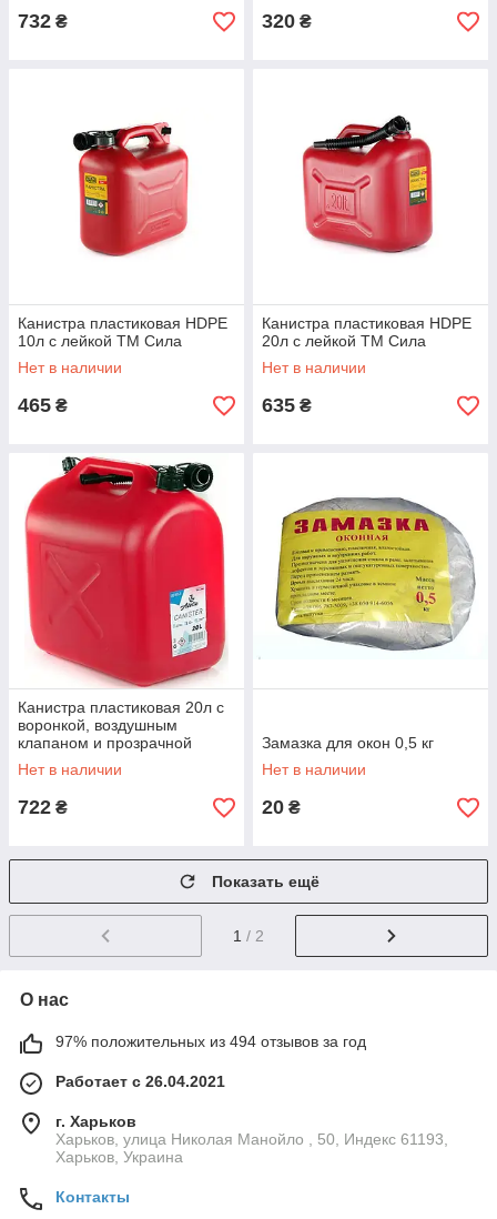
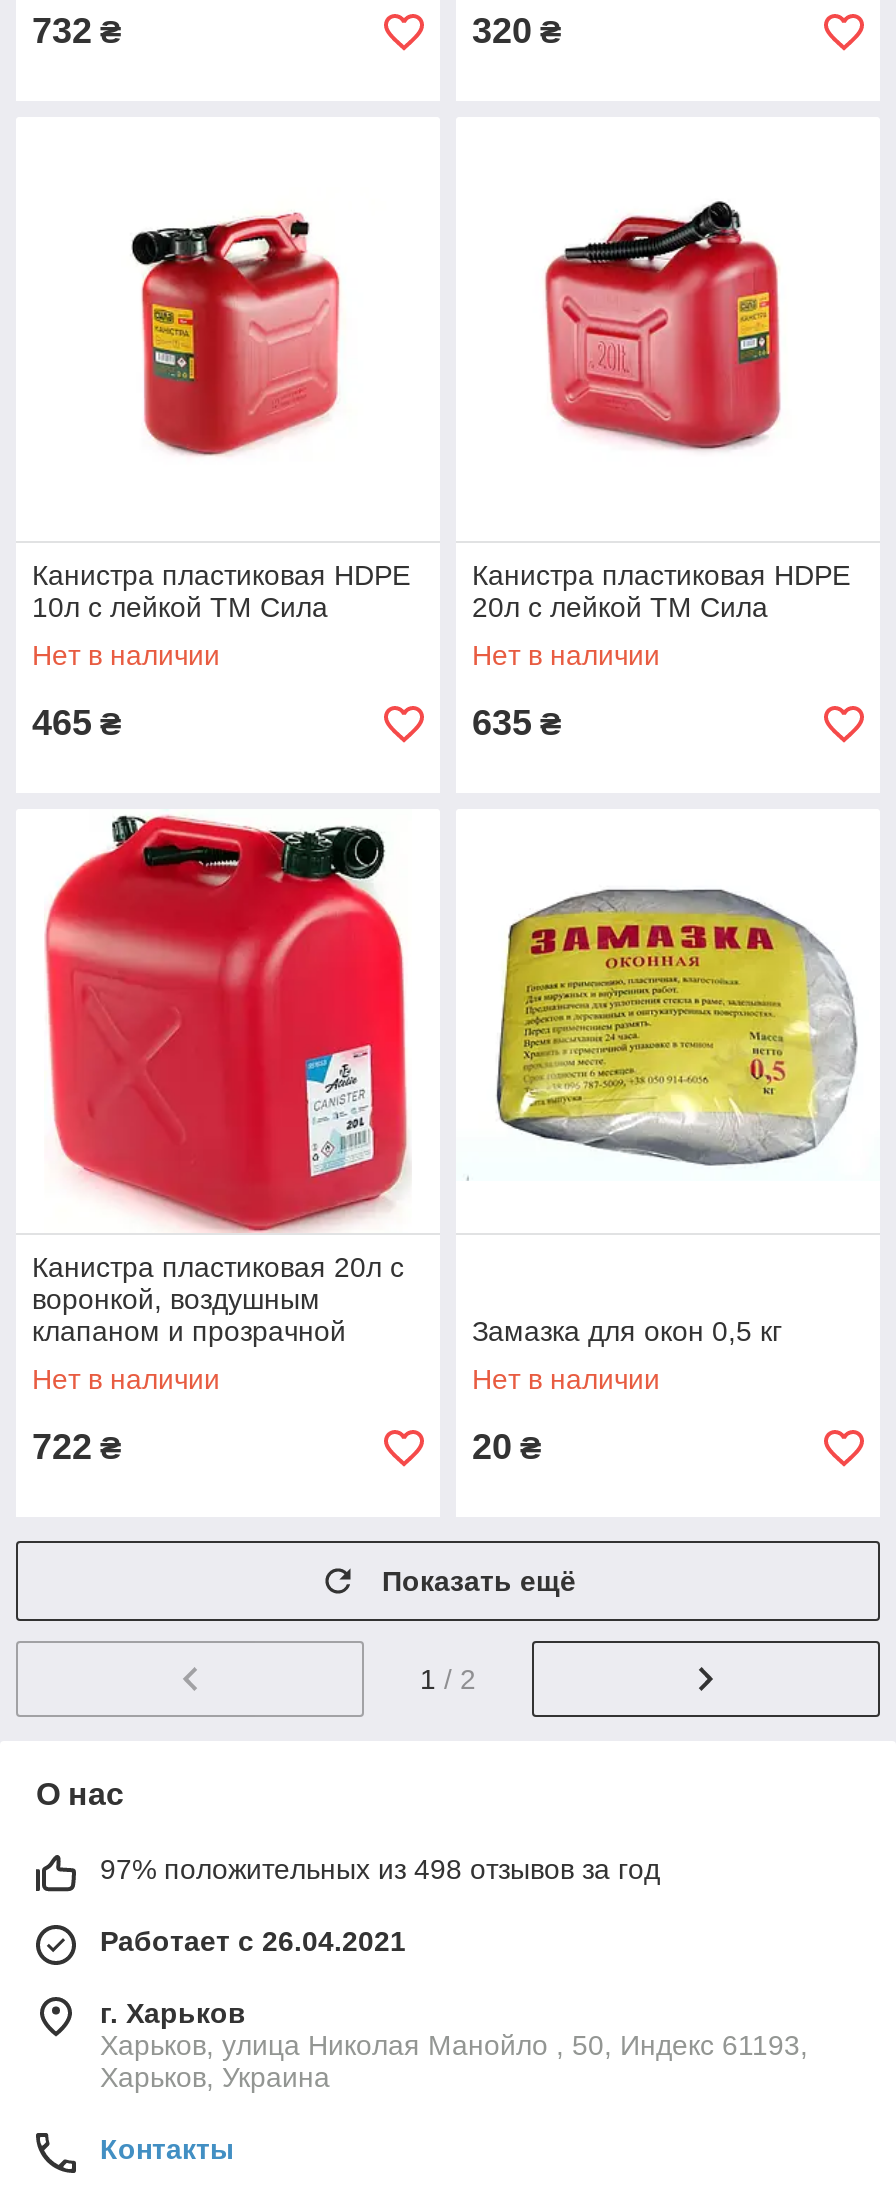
[55,1033,366,1050] 97% положительных из 494 отзывов за год -> [100,1853,660,1885] 97% положительных из 498 отзывов за год

